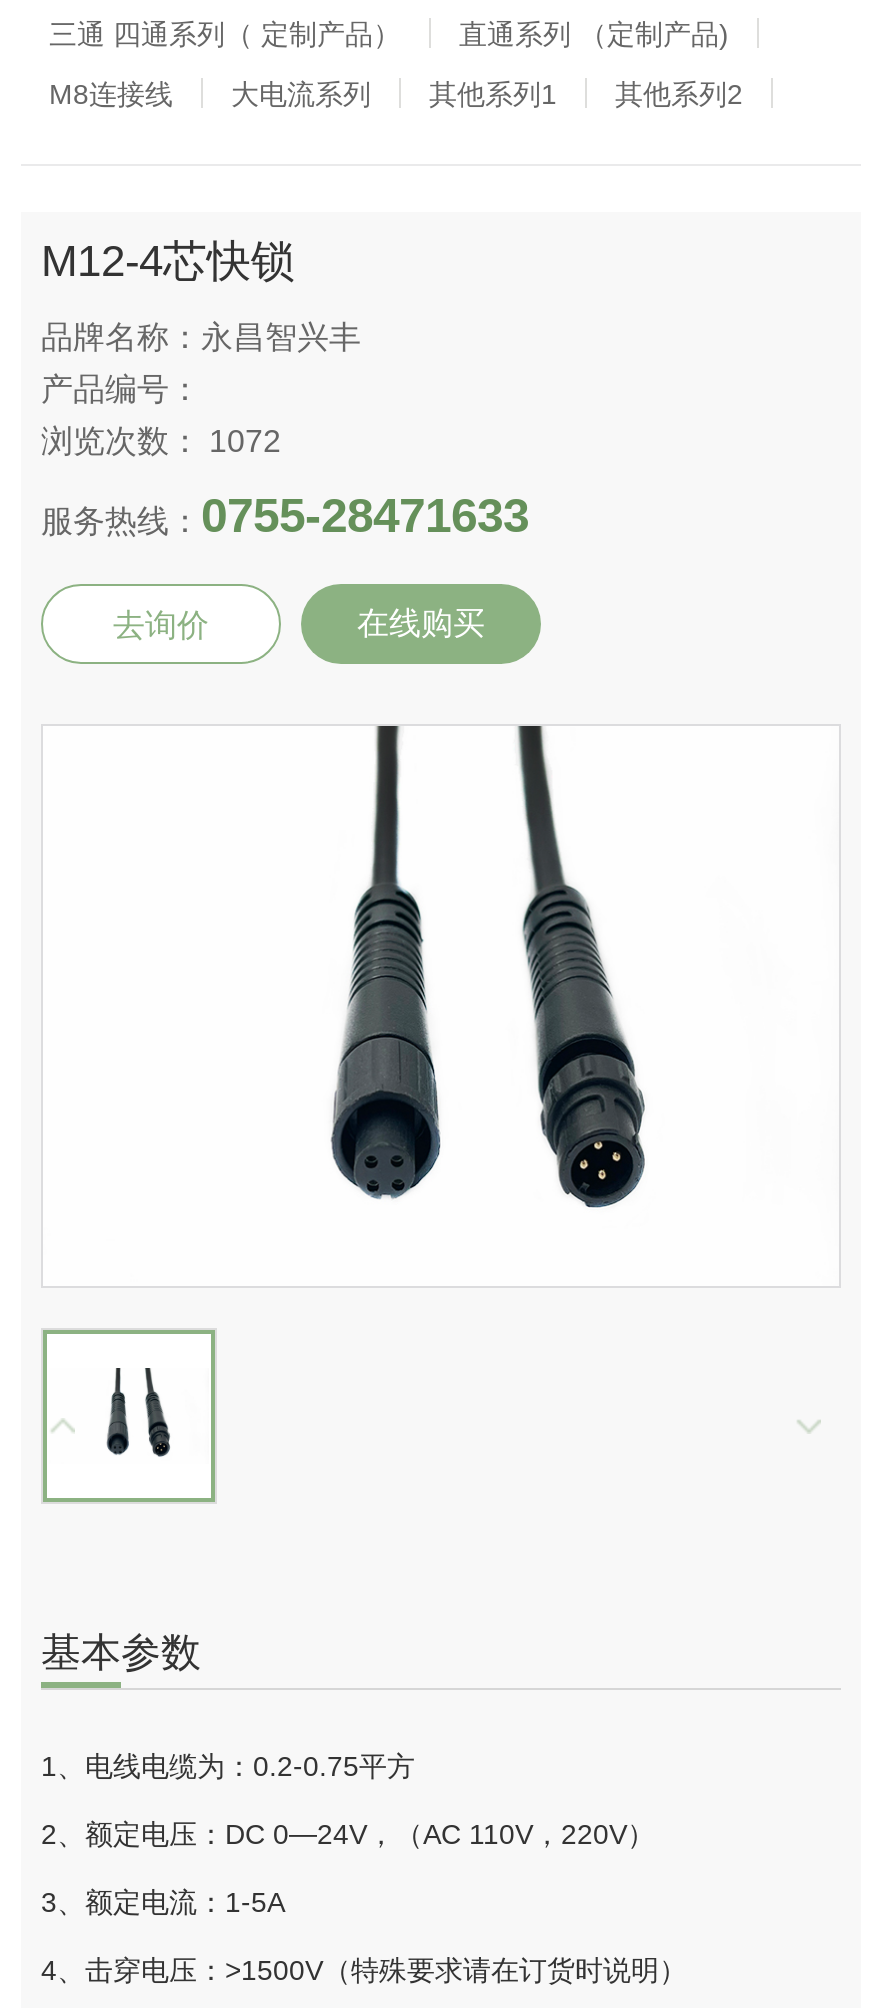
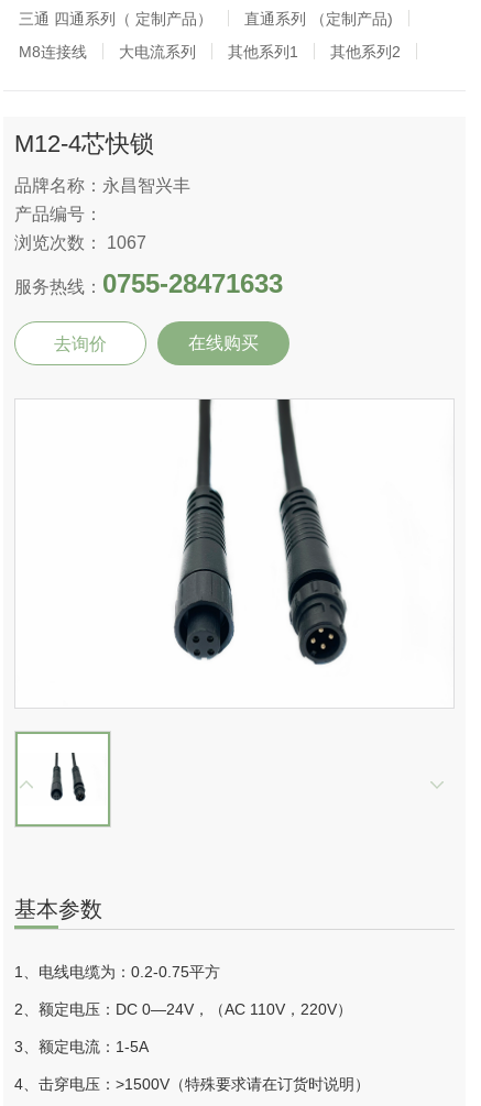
[41,424,281,458] 浏览次数： 1072 -> [14,233,146,252] 浏览次数： 1067

